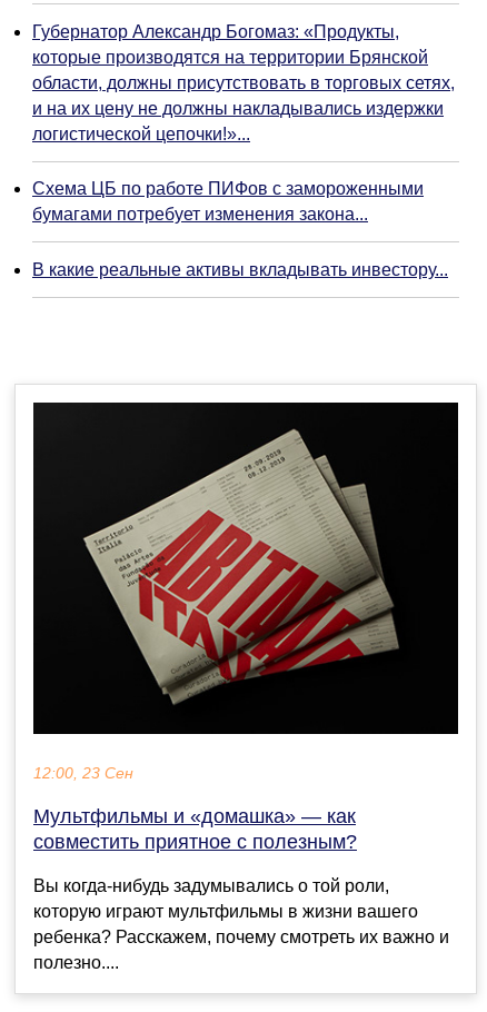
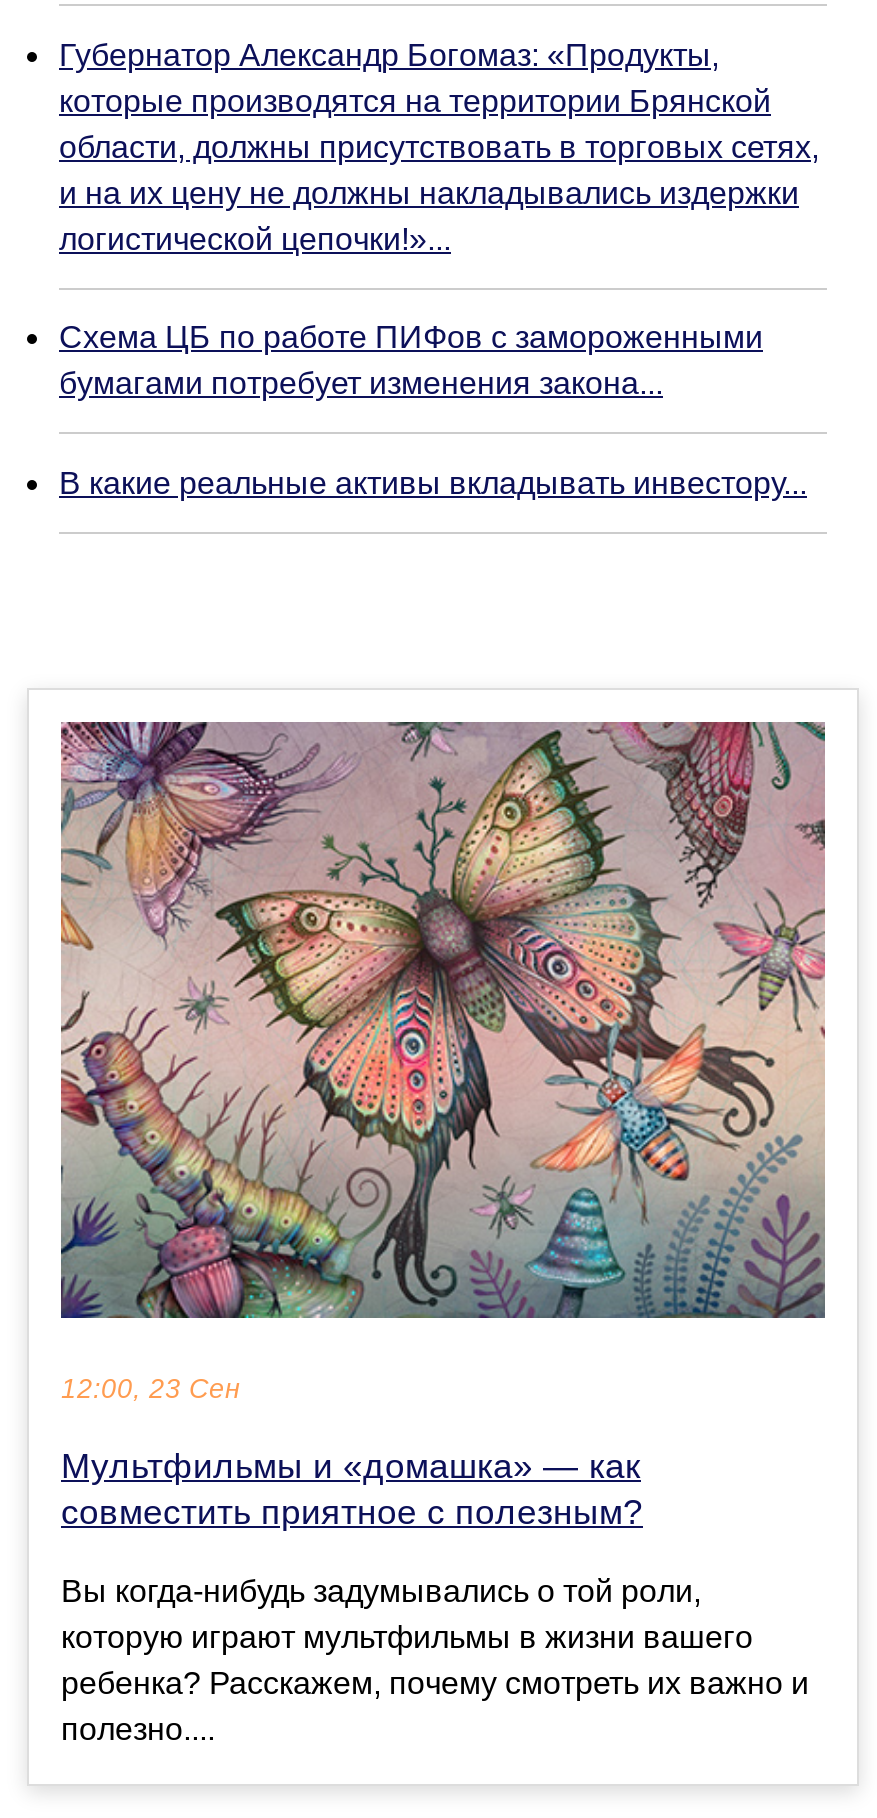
[32,401,459,735] [image] -> [59,720,827,1320] [image]

